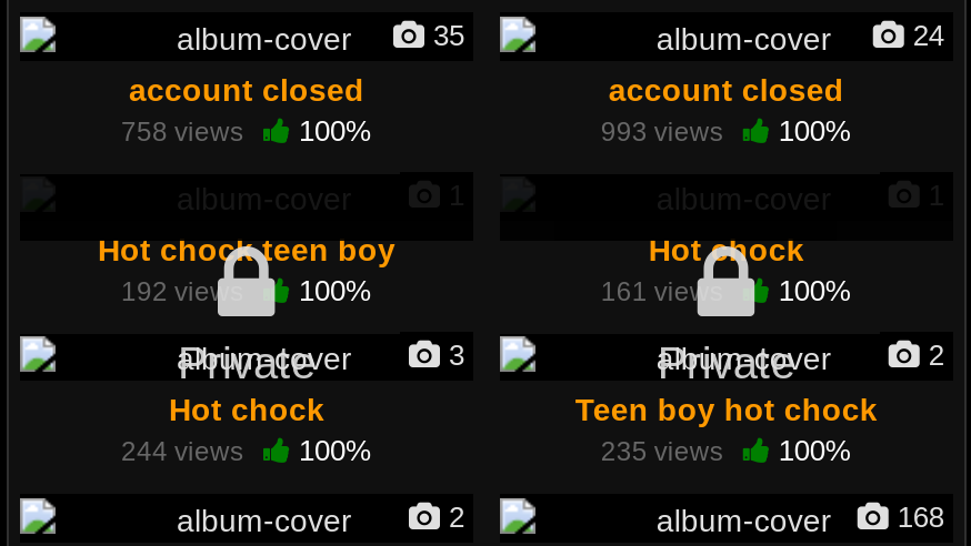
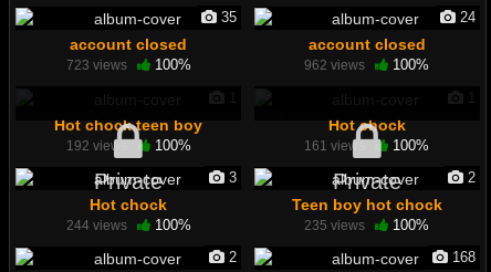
[121,114,372,148] 758 views 100% -> [66,57,191,74] 723 views 100%
[601,114,852,148] 993 views 100% -> [305,57,430,74] 962 views 100%

